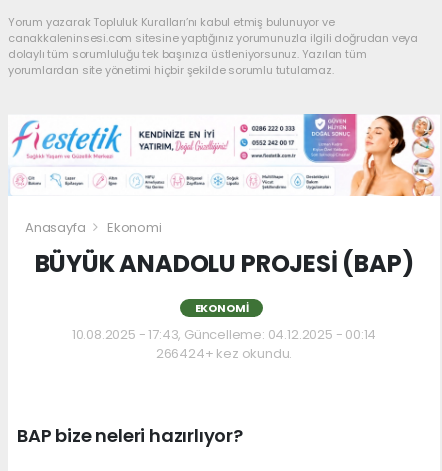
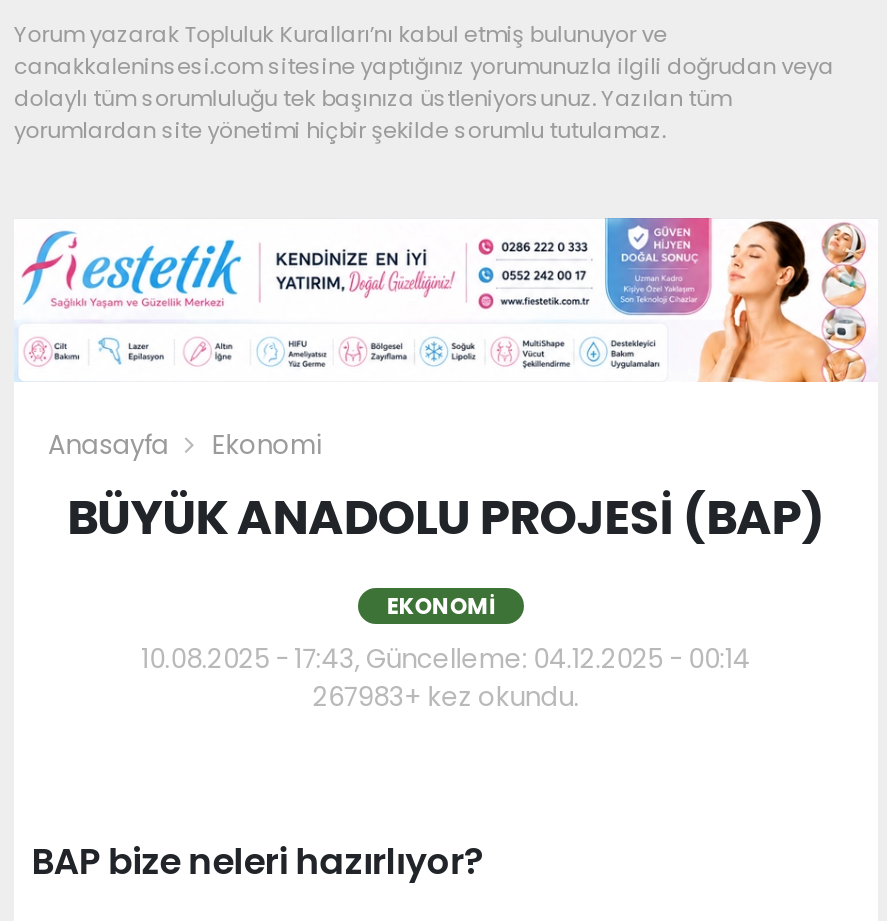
[156,344,292,363] 266424+ kez okundu. -> [313,678,579,716] 267983+ kez okundu.

